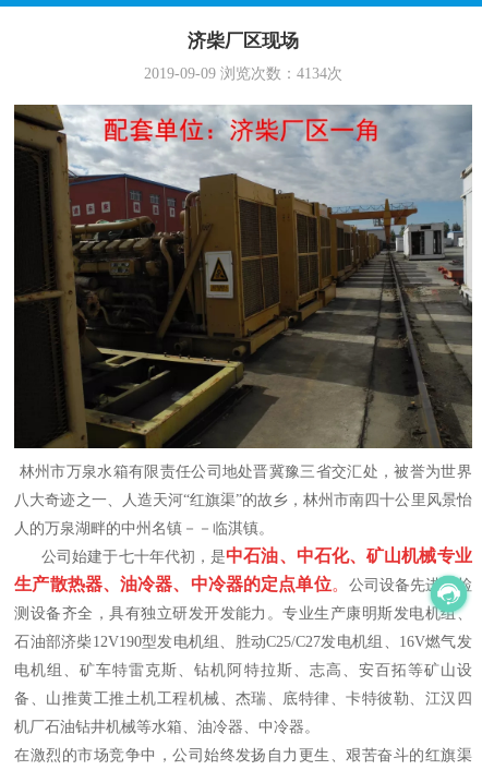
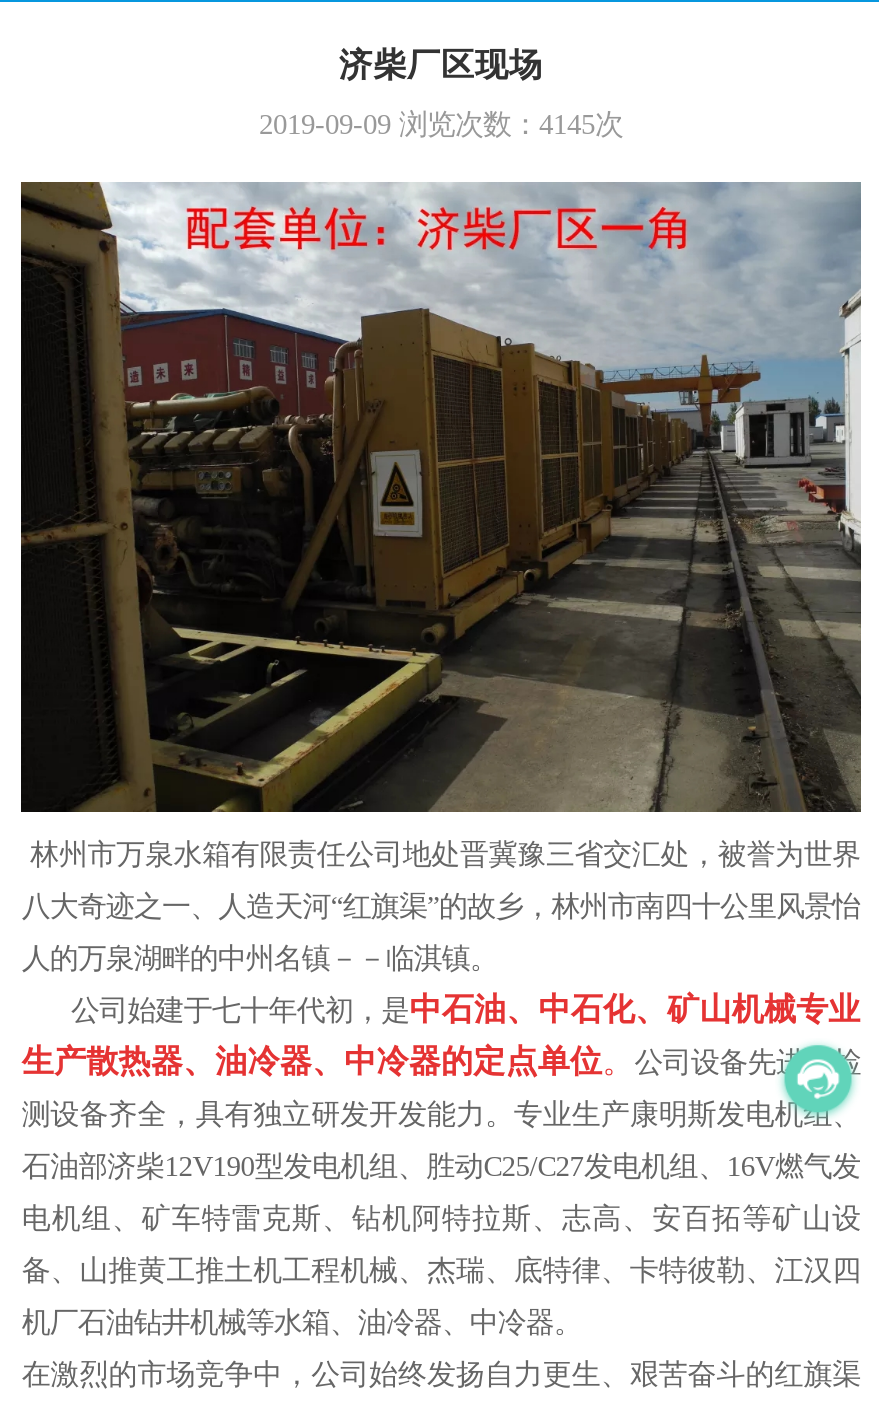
[144,64,342,81] 2019-09-09浏览次数：4134次 -> [259,107,623,139] 2019-09-09浏览次数：4145次

